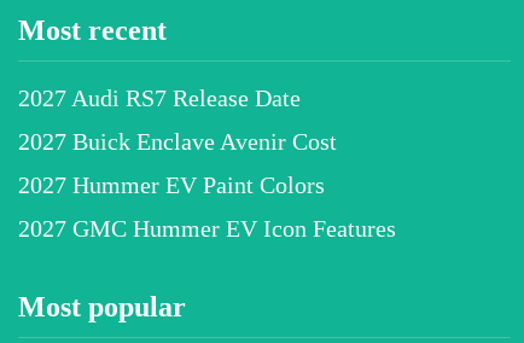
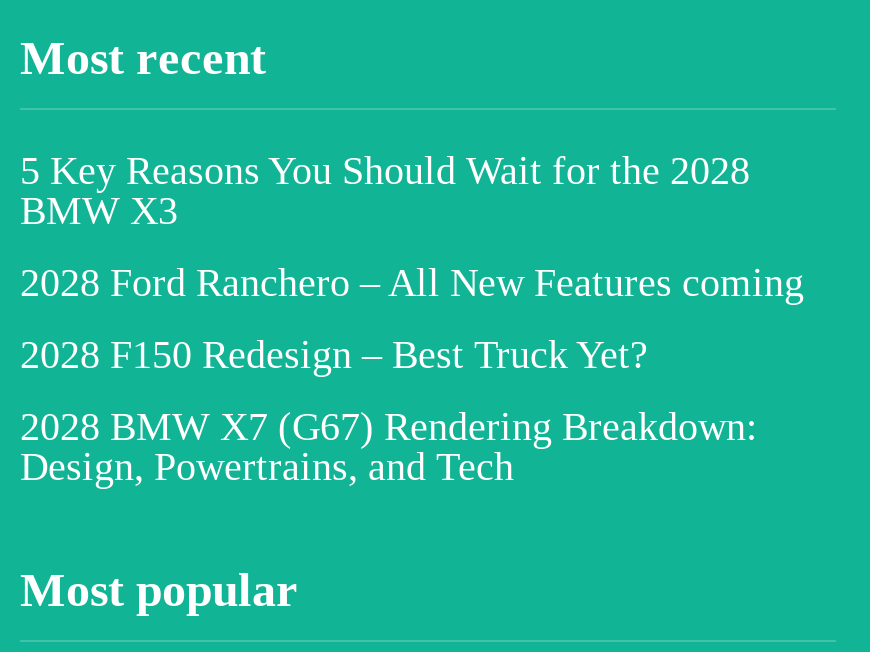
[18,84,301,111] 2027 Audi RS7 Release Date -> [20,148,750,232] 5 Key Reasons You Should Wait for the 2028 | BMW X3
[18,128,337,154] 2027 Buick Enclave Avenir Cost -> [20,260,804,304] 2028 Ford Ranchero – All New Features coming
[18,171,325,198] 2027 Hummer EV Paint Colors -> [20,332,648,376] 2028 F150 Redesign – Best Truck Yet?
[18,215,396,241] 2027 GMC Hummer EV Icon Features -> [20,404,758,488] 2028 BMW X7 (G67) Rendering Breakdown: | Design, Powertrains, and Tech

